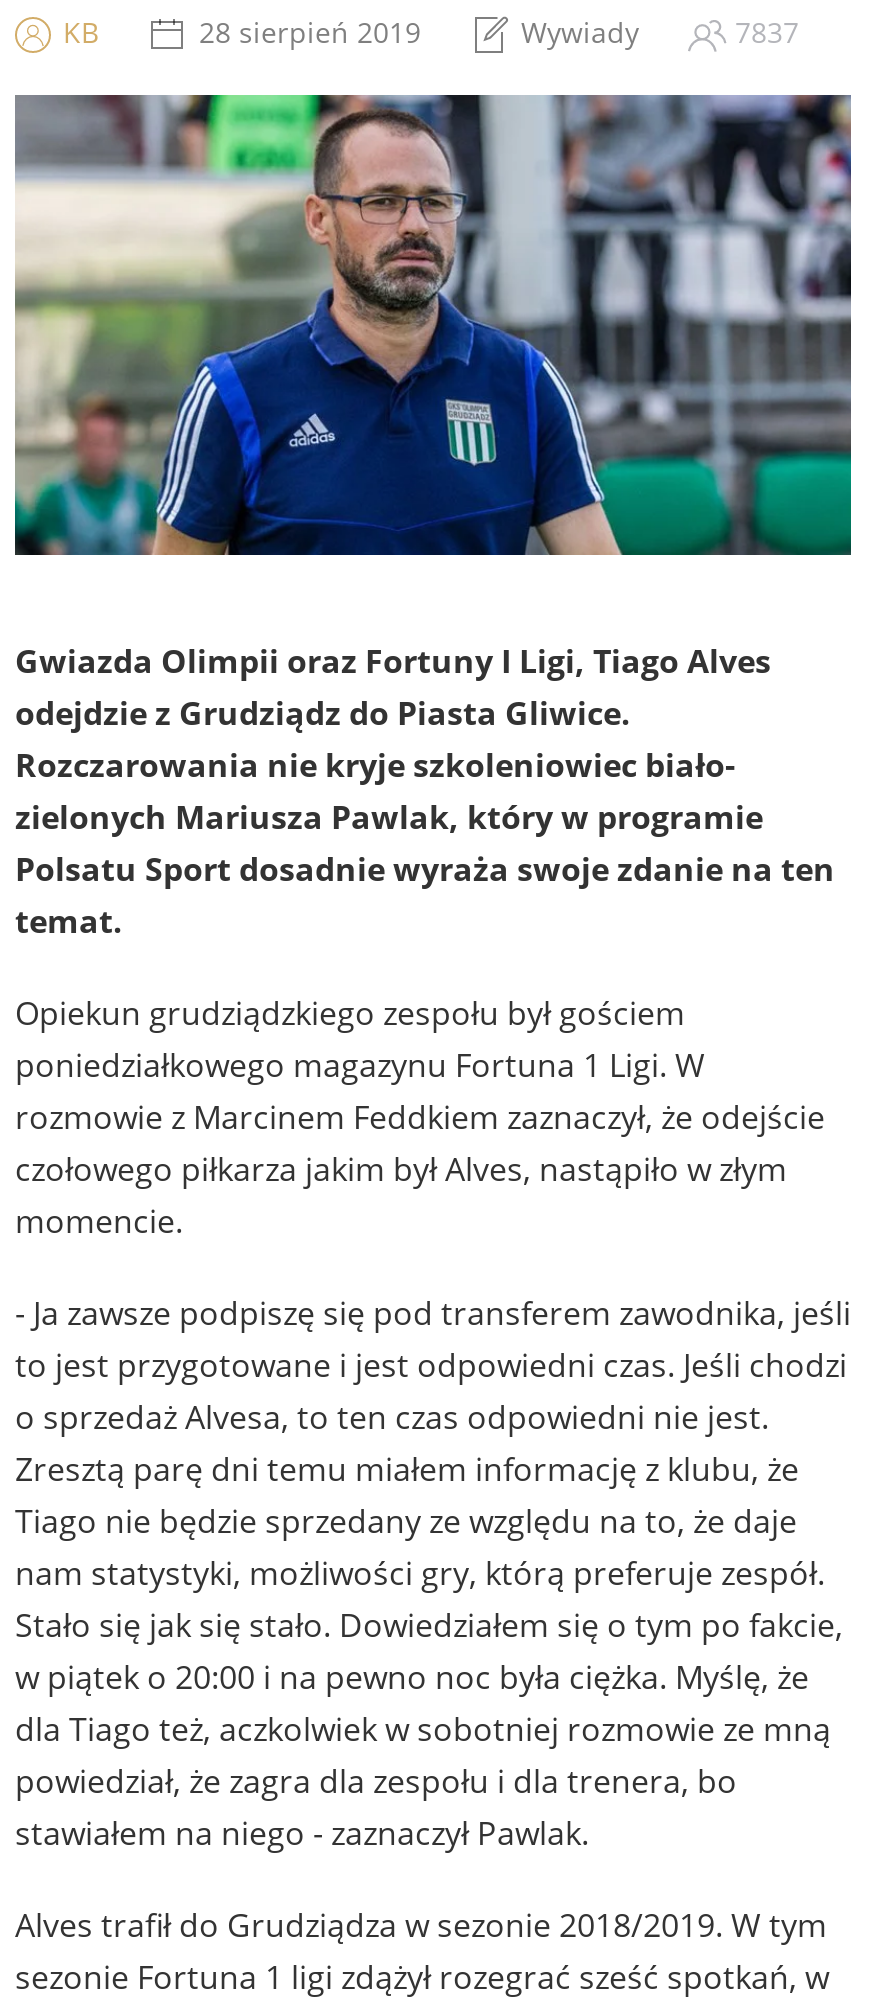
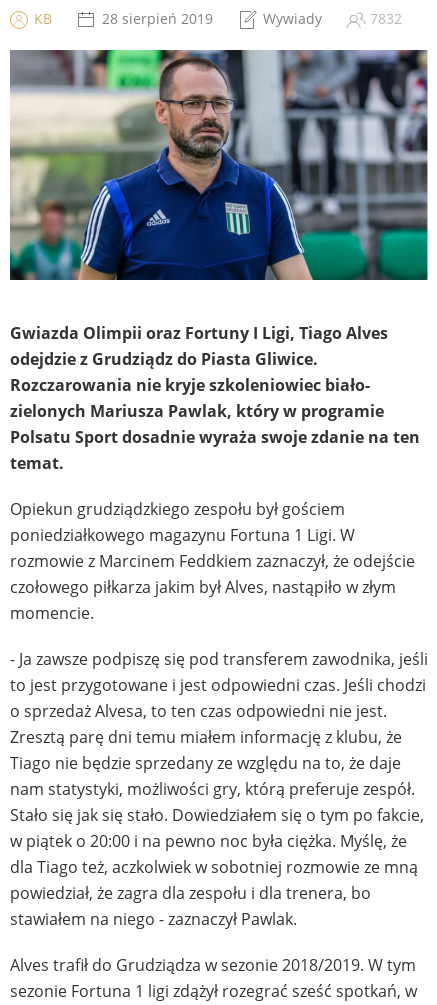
[727,13,799,51] 7837 -> [366,9,402,28] 7832

